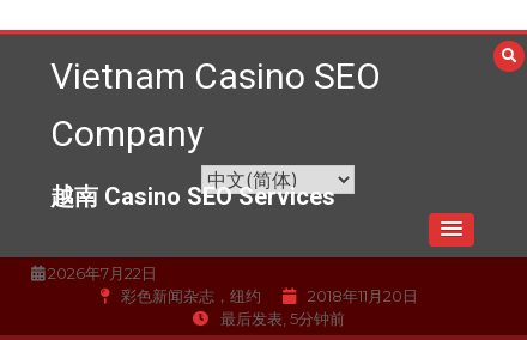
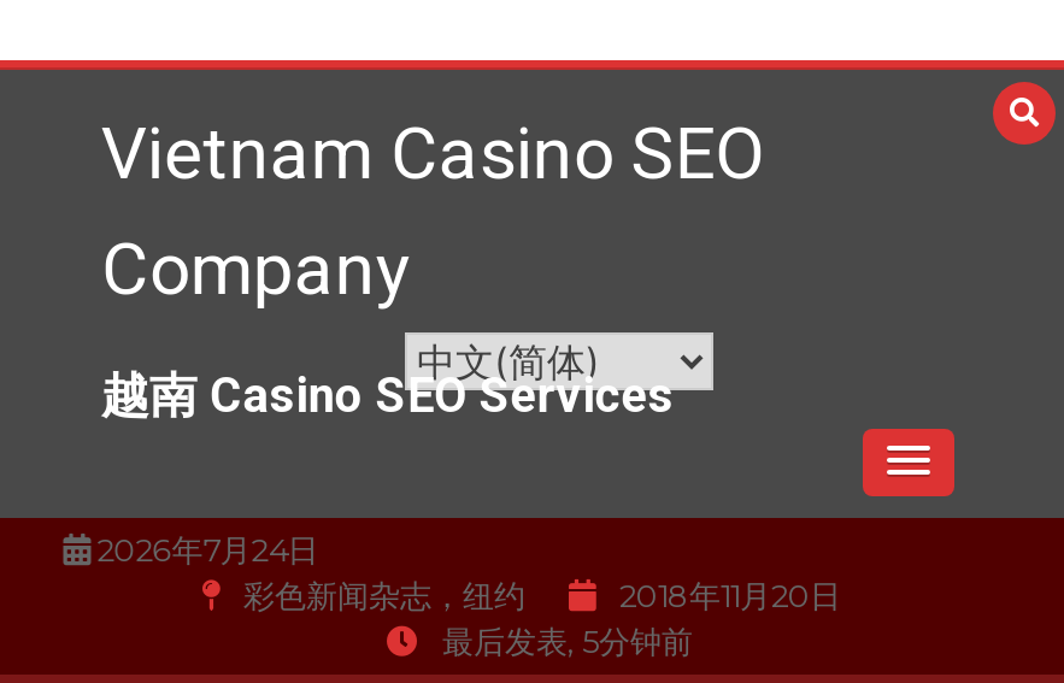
[45,264,157,283] 2026年7月22日 -> [90,531,319,570] 2026年7月24日

